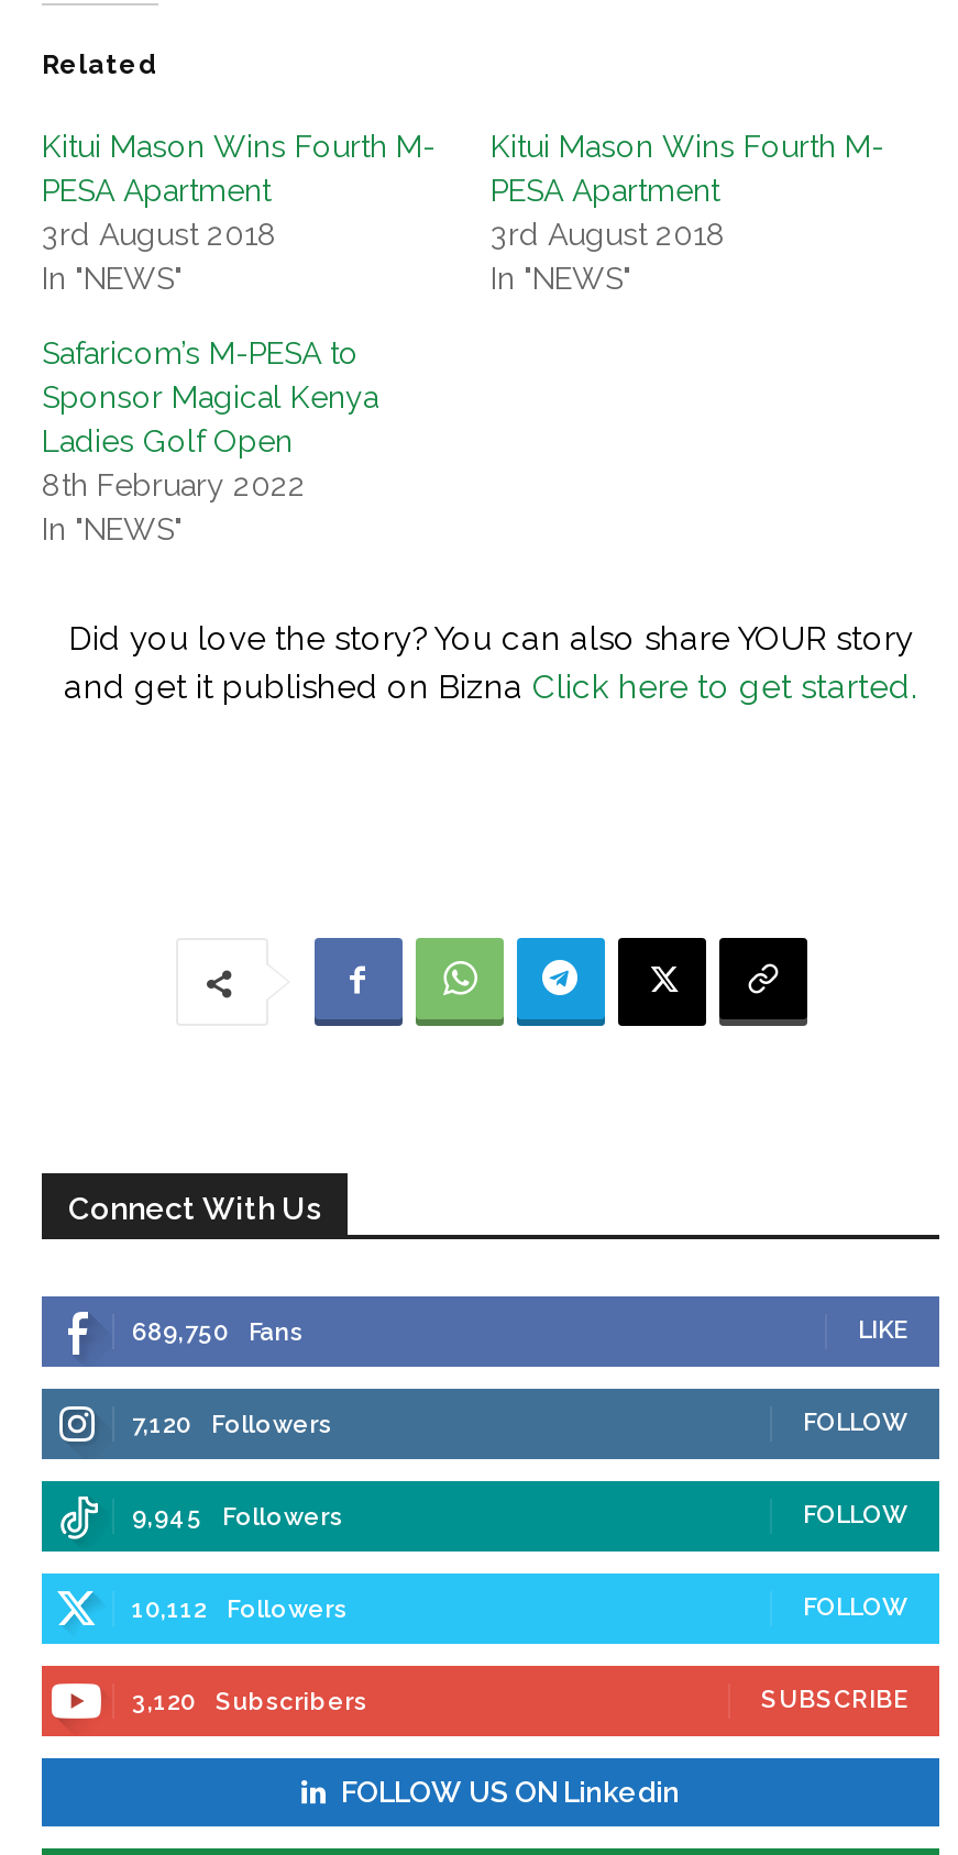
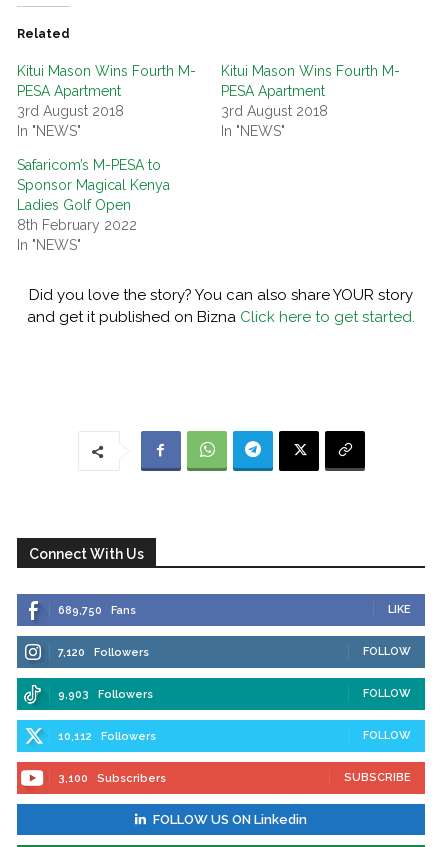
[132,1503,343,1532] 9,945 Followers -> [58,688,153,701] 9,903 Followers
[132,1688,367,1717] 3,120 Subscribers -> [58,772,166,785] 3,100 Subscribers

